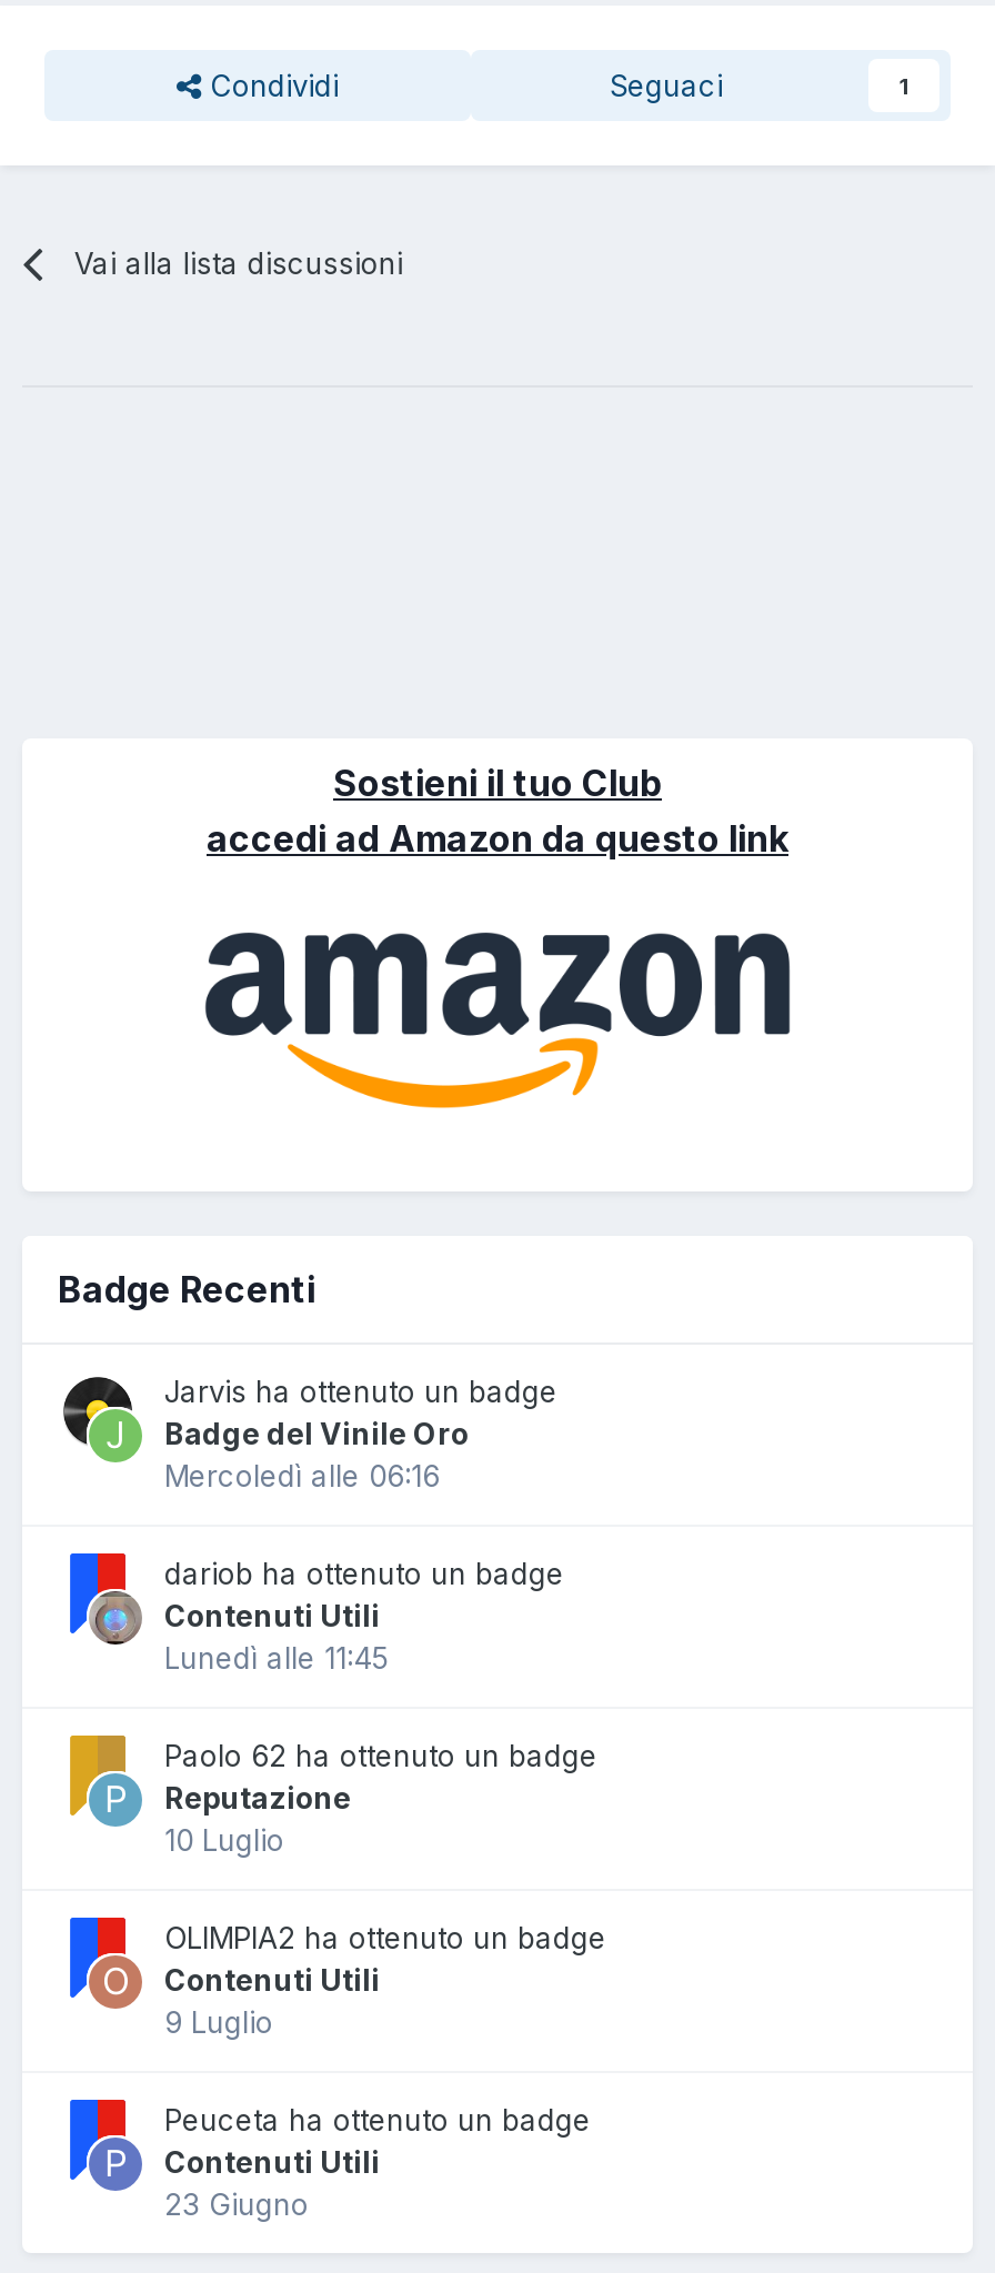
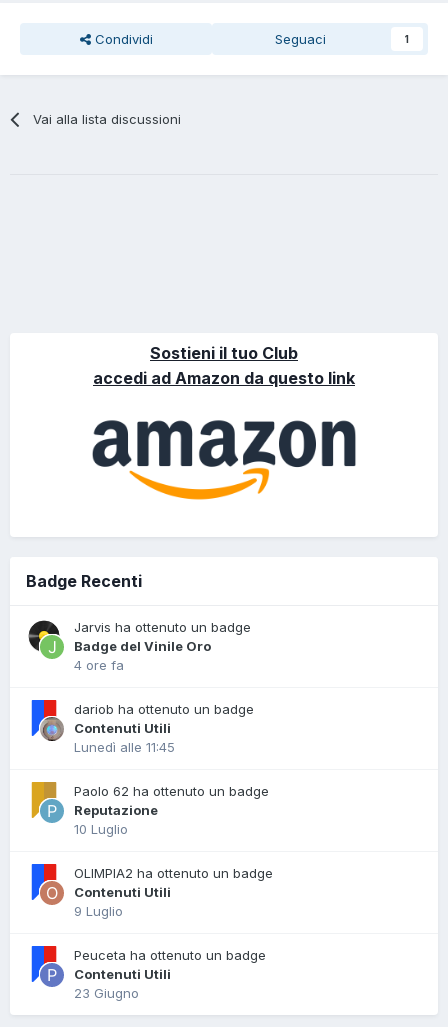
[164,1457,440,1493] Mercoledì alle 06:16 -> [74,657,124,673] 4 ore fa

